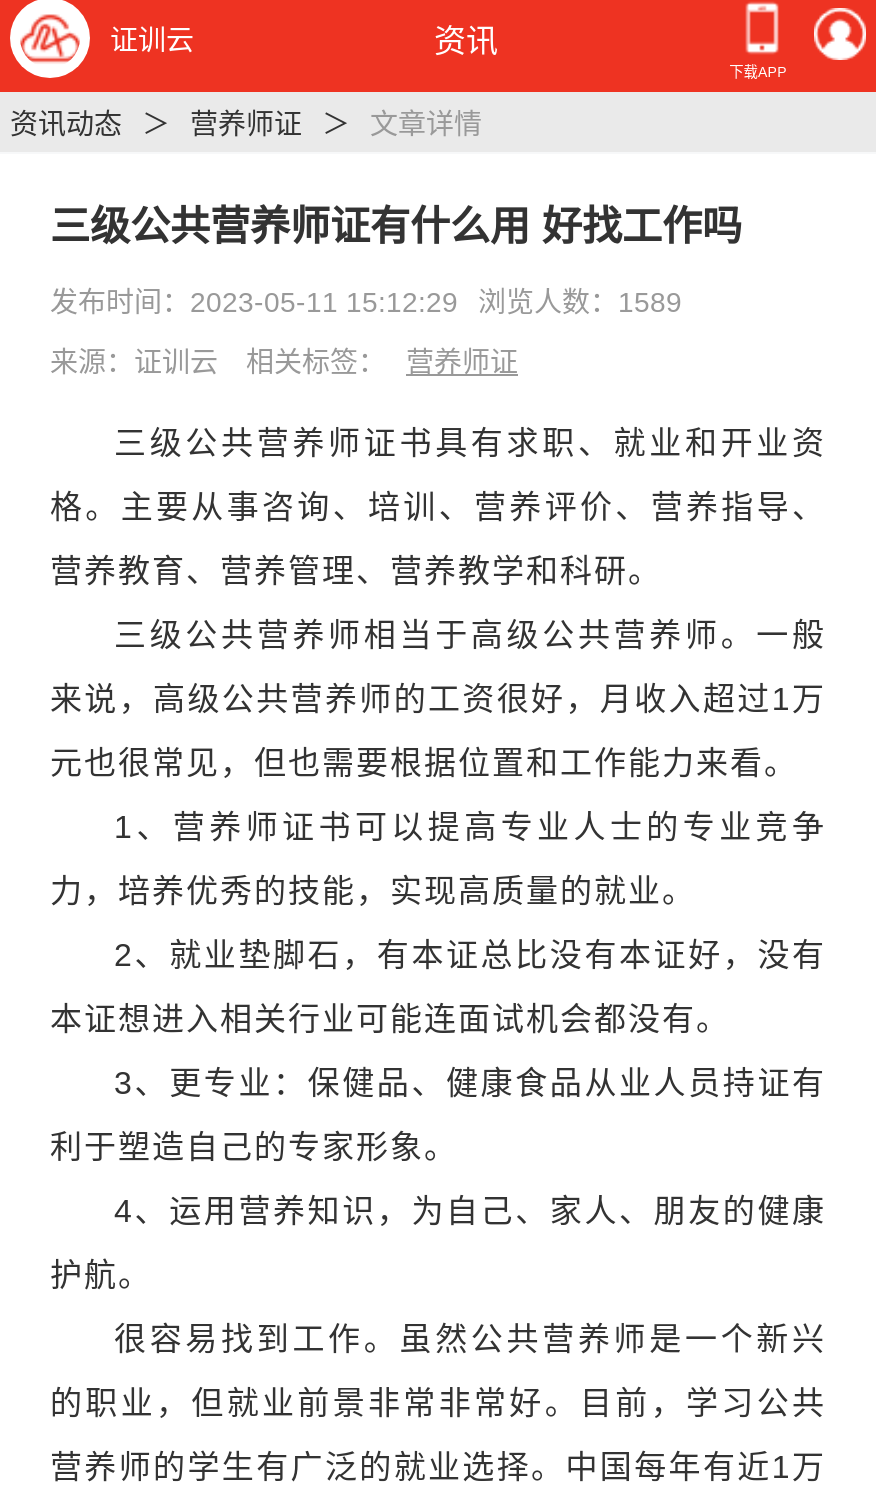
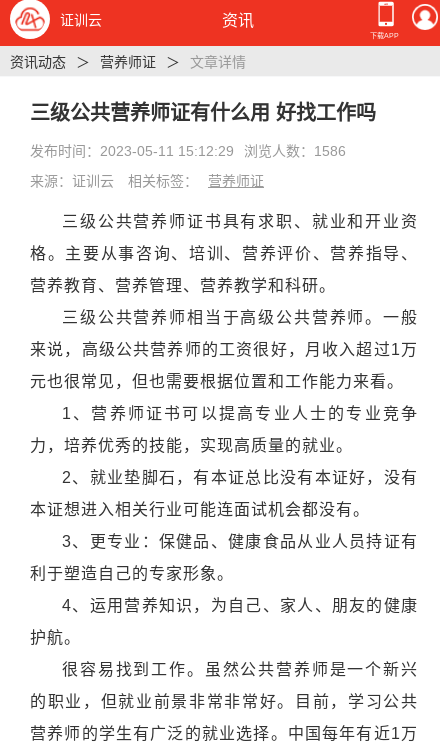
[50,286,682,318] 发布时间：2023-05-11 15:12:29 浏览人数：1589 -> [30,143,346,159] 发布时间：2023-05-11 15:12:29 浏览人数：1586

